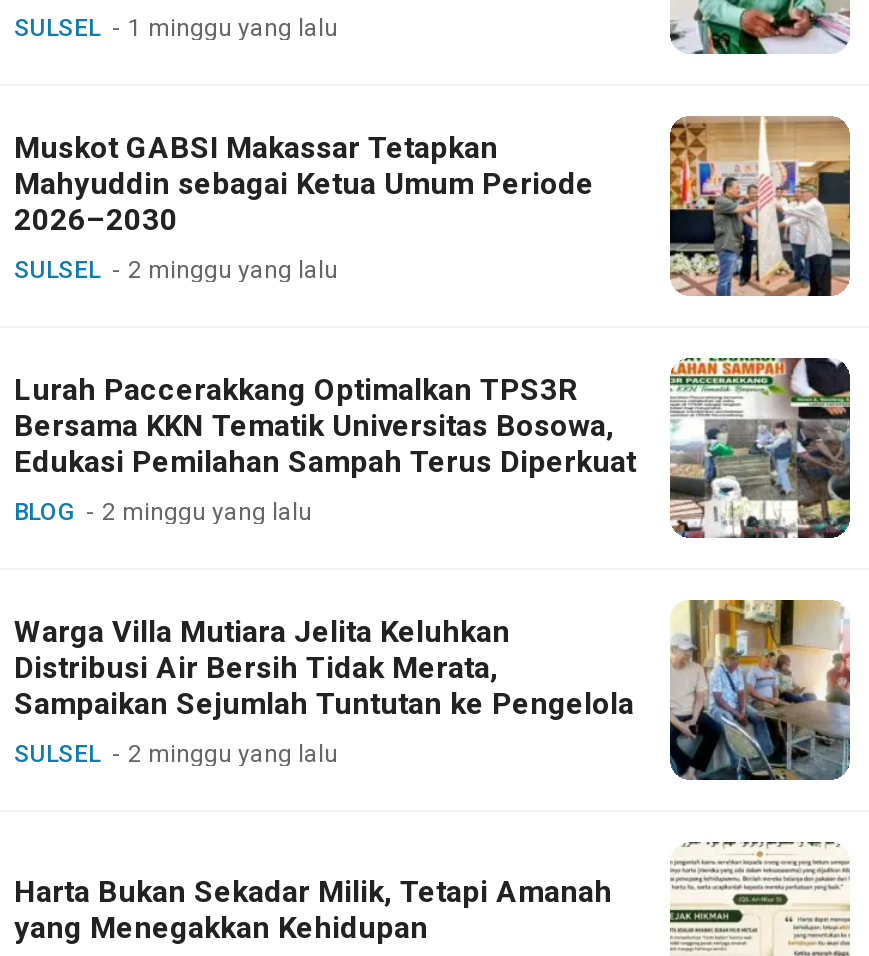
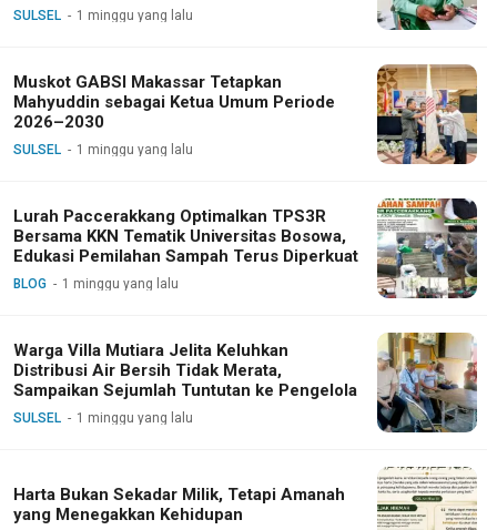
[128,255,338,283] 2 minggu yang lalu -> [77,142,193,157] 1 minggu yang lalu
[102,497,312,525] 2 minggu yang lalu -> [62,276,179,291] 1 minggu yang lalu
[128,739,338,767] 2 minggu yang lalu -> [77,410,193,425] 1 minggu yang lalu

